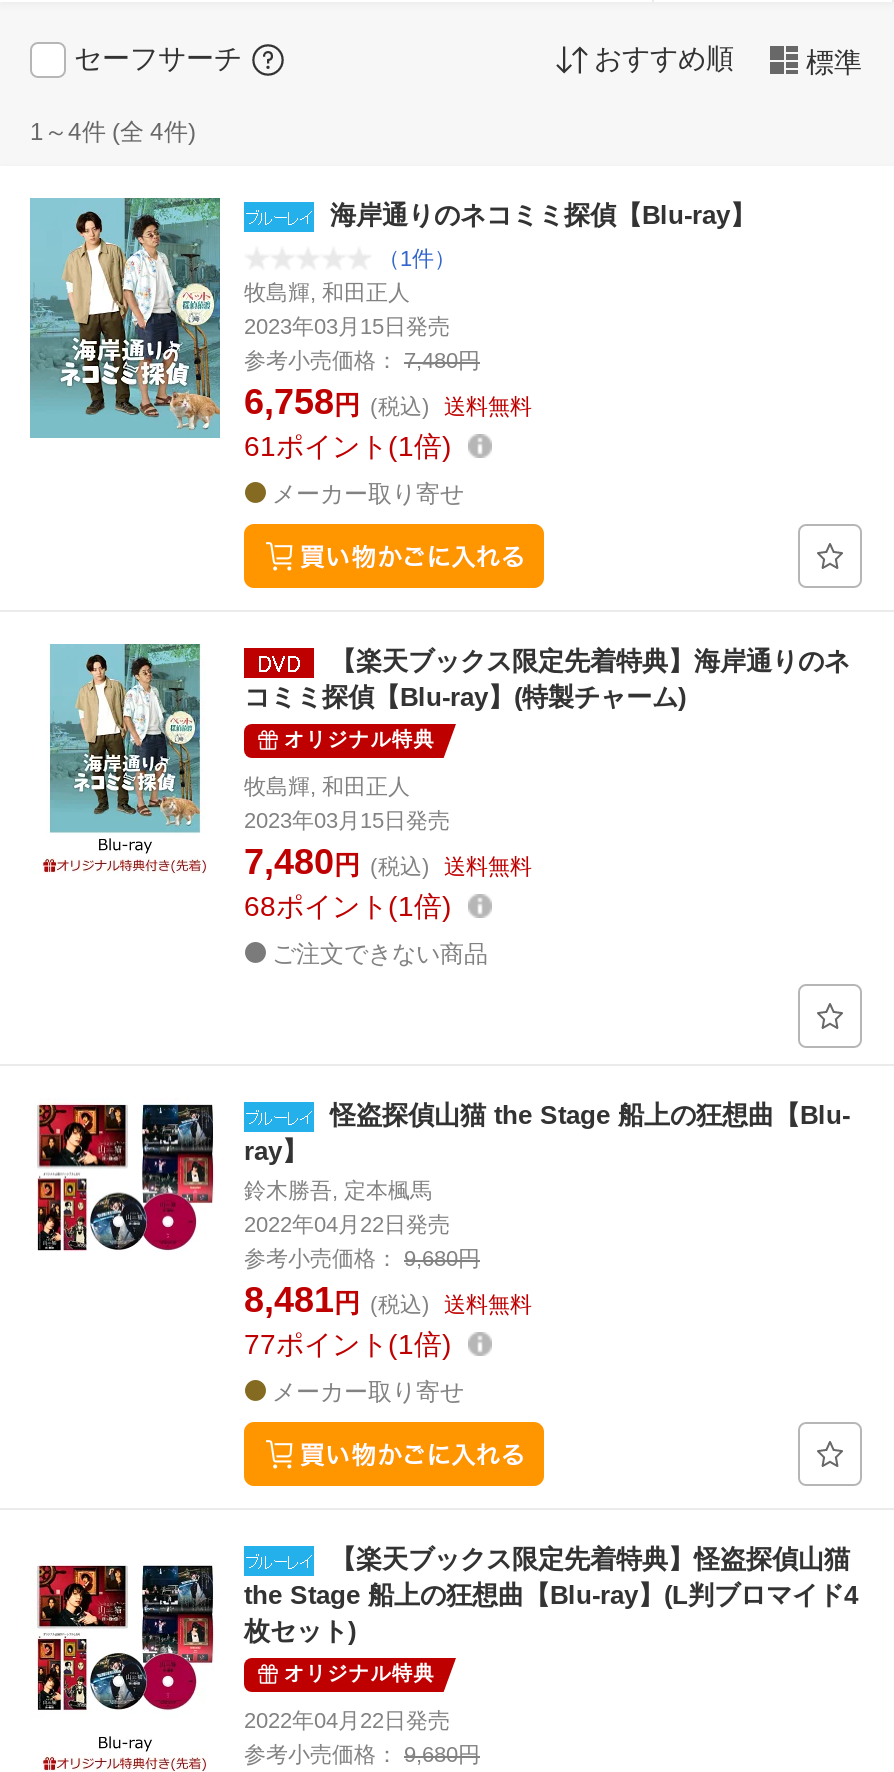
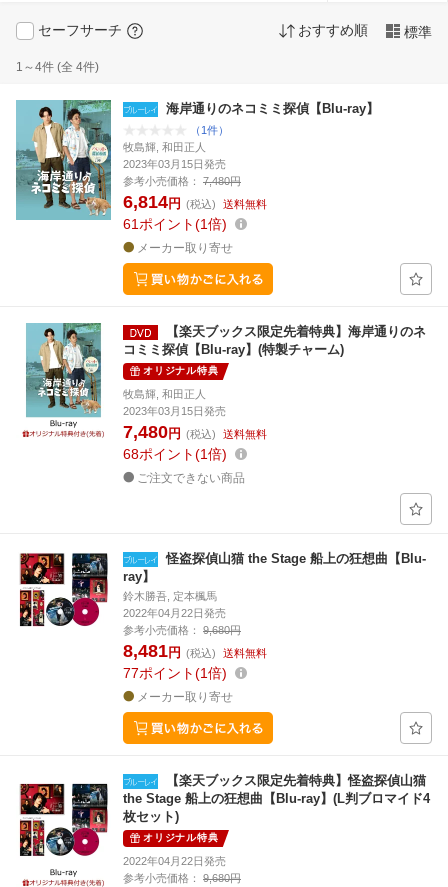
[244,382,532,422] 6,758円 (税込) 送料無料 -> [123,192,267,212] 6,814円 (税込) 送料無料

